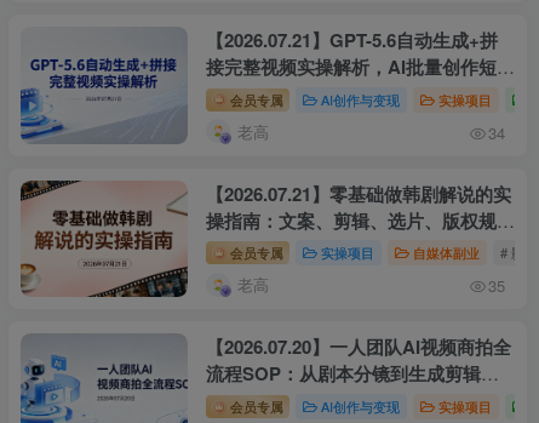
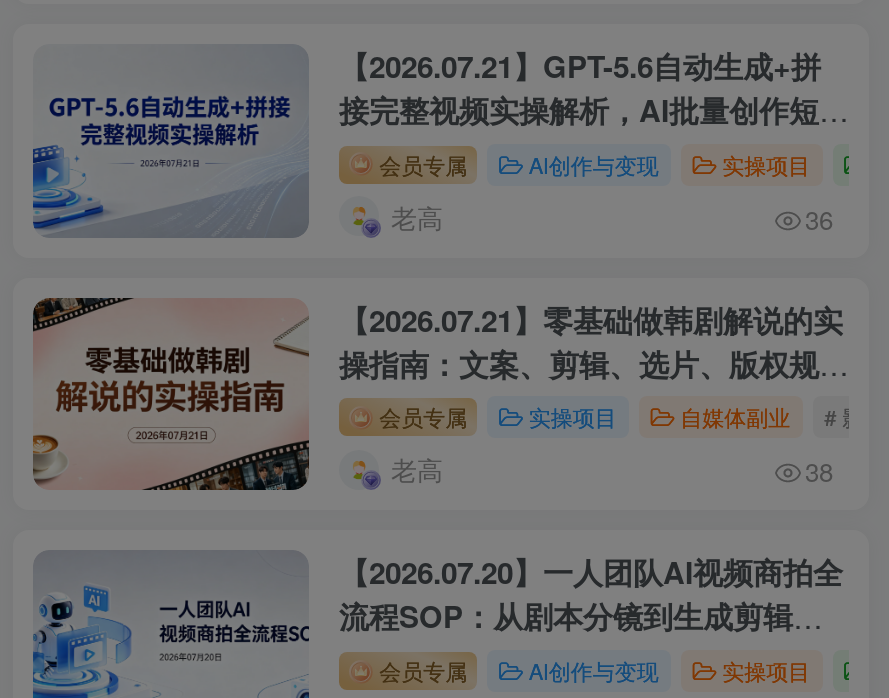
[488,121,505,144] 34 -> [805,200,833,238] 36
[488,274,505,297] 35 -> [805,453,833,491] 38

